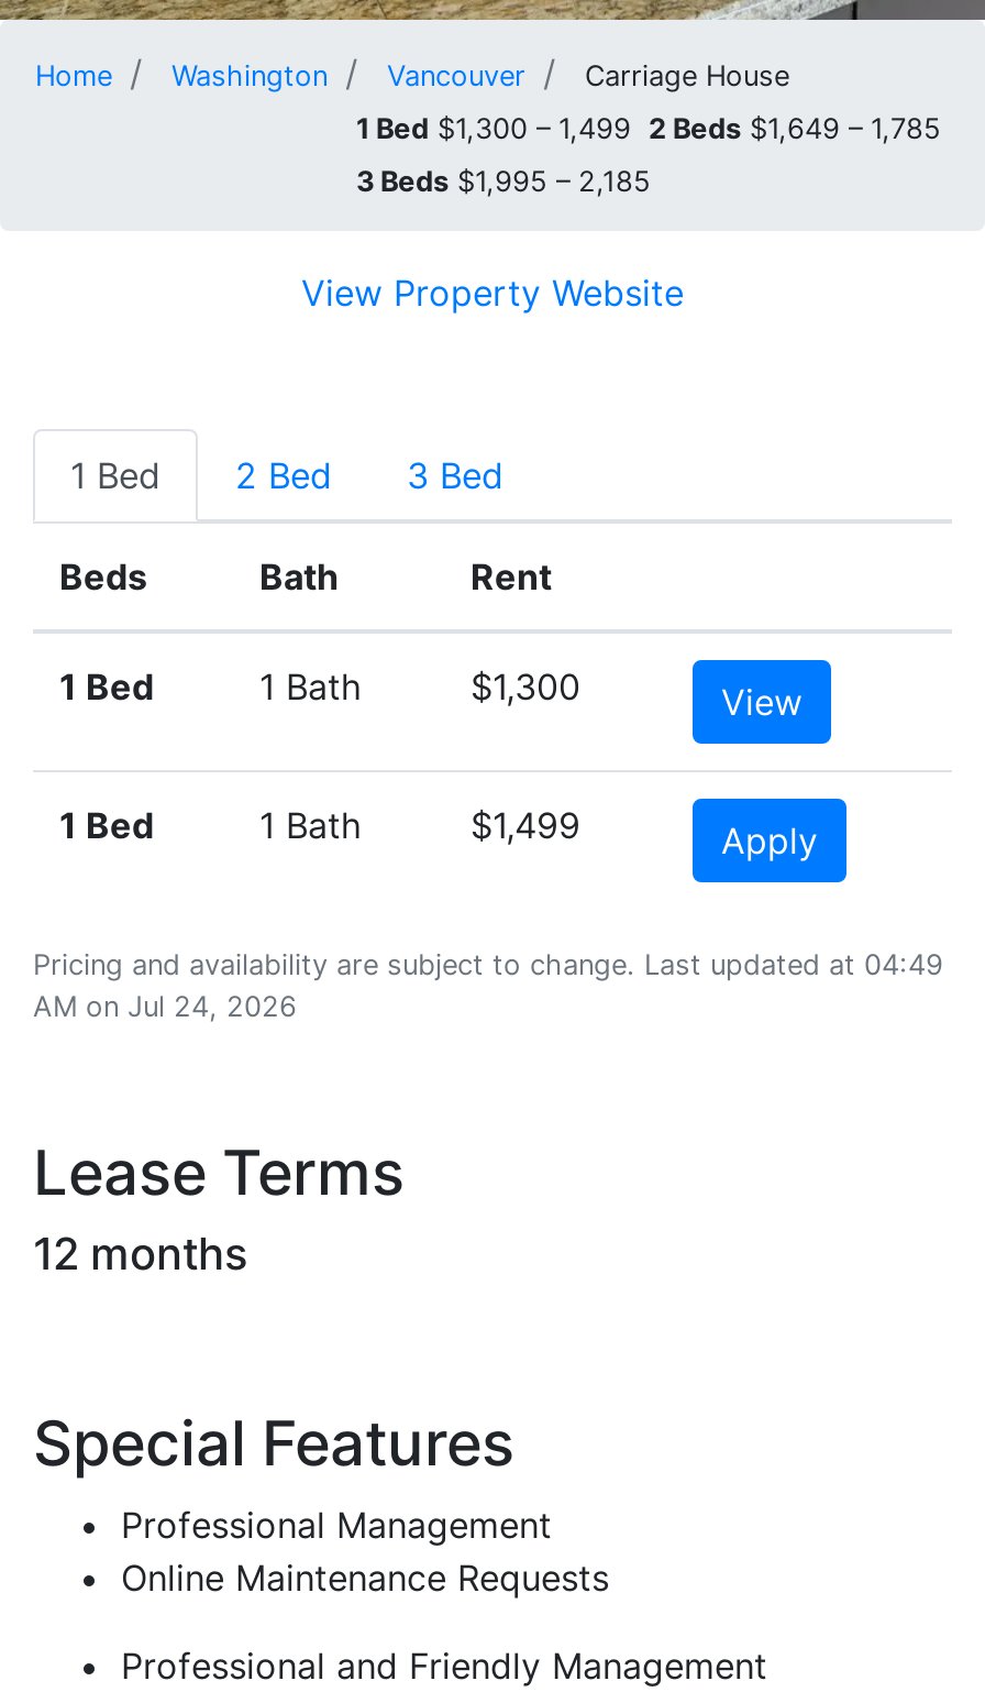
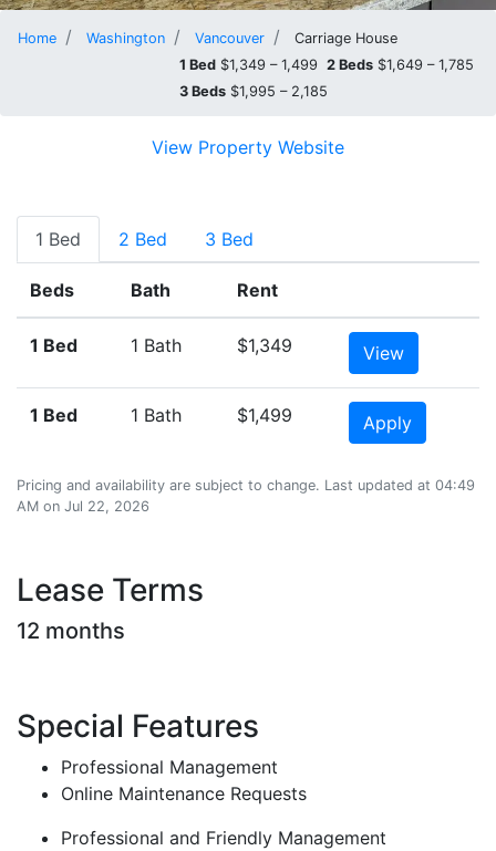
[356,112,950,145] 1 Bed $1,300 – 1,499 2 Beds $1,649 – 1,785 -> [179,56,478,73] 1 Bed $1,349 – 1,499 2 Beds $1,649 – 1,785
[471,664,580,708] $1,300 -> [237,334,292,356] $1,349
[33,990,297,1023] AM on Jul 24, 2026 -> [17,498,149,515] AM on Jul 22, 2026

